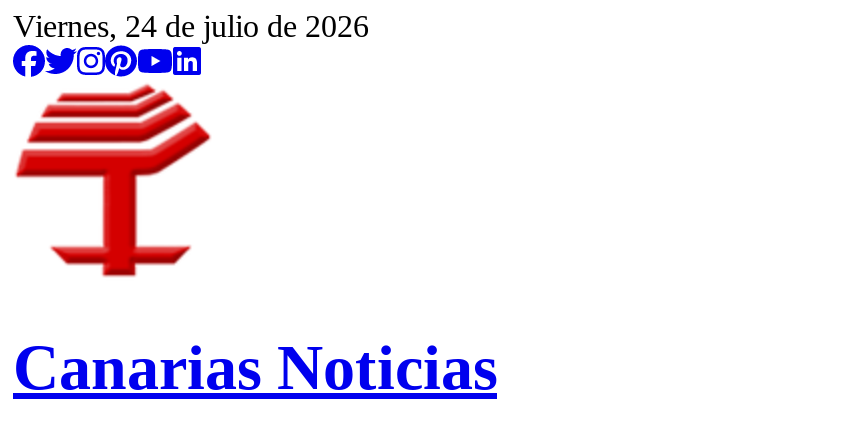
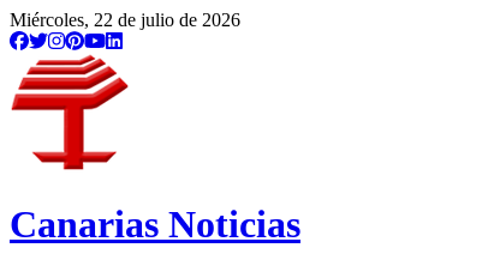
[13,9,369,43] Viernes, 24 de julio de 2026 -> [10,10,240,30] Miércoles, 22 de julio de 2026

